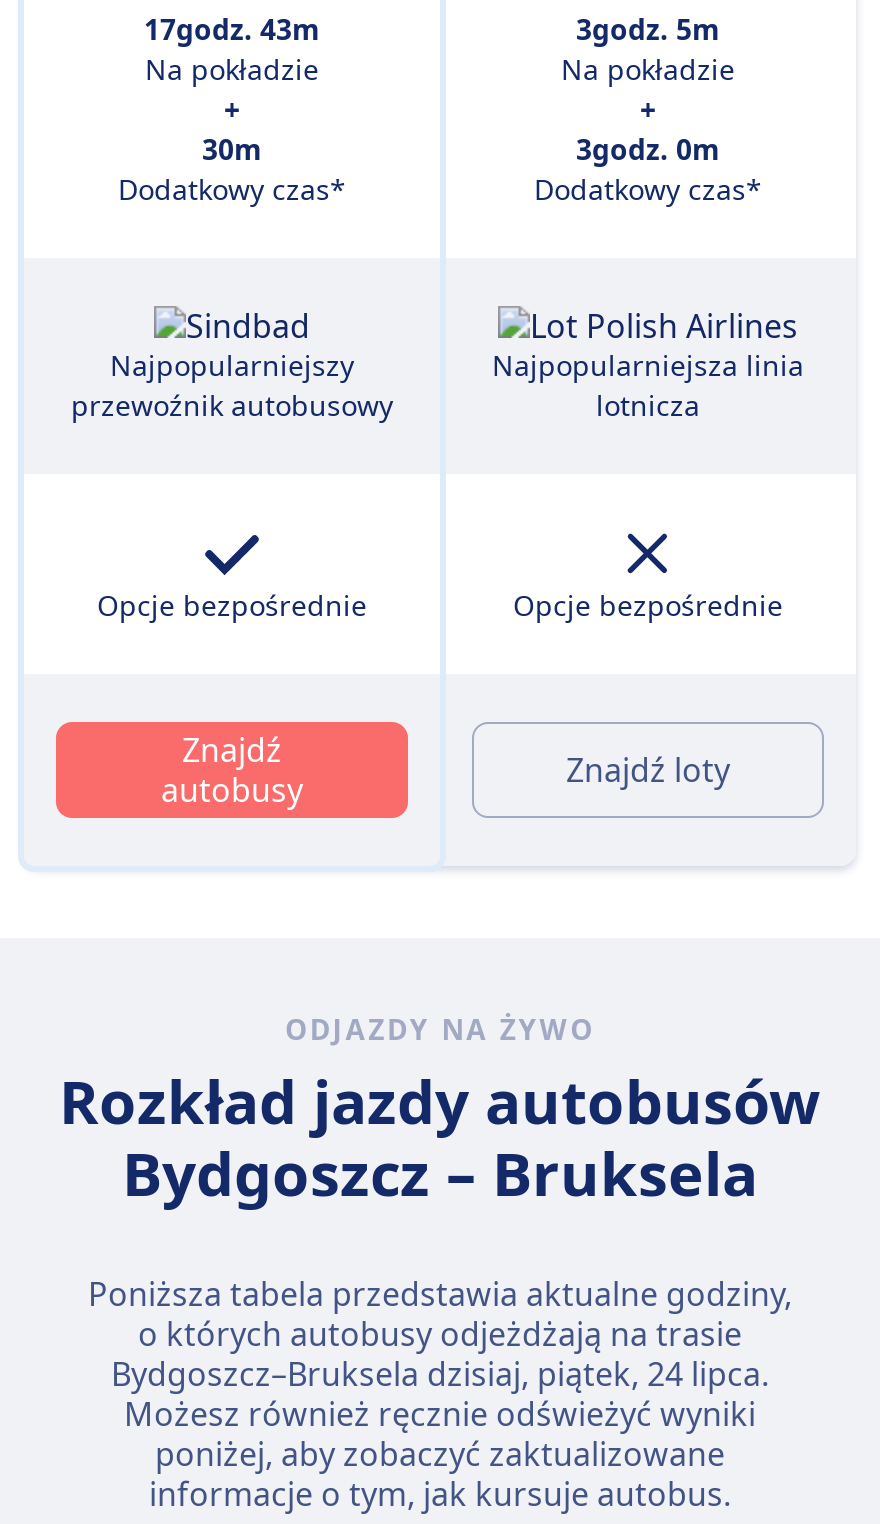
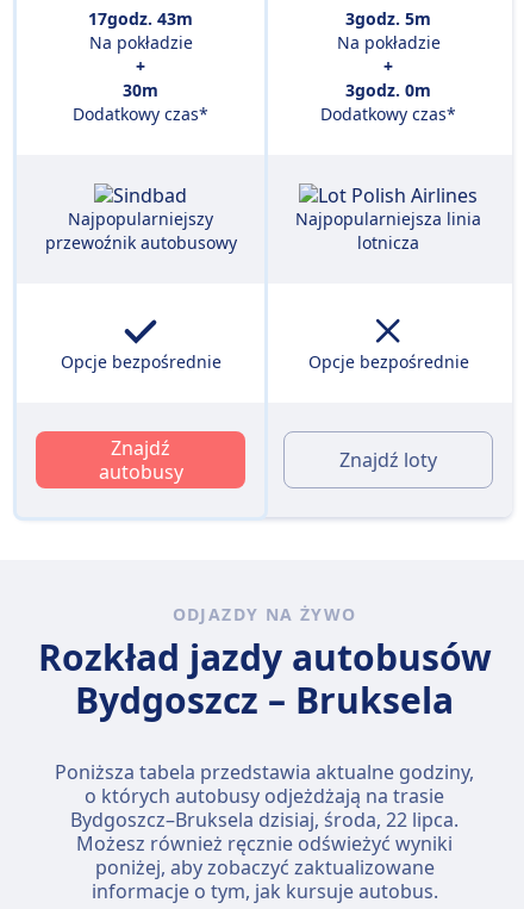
[111,1352,769,1396] Bydgoszcz–Bruksela dzisiaj, piątek, 24 lipca. -> [70,807,458,833] Bydgoszcz–Bruksela dzisiaj, środa, 22 lipca.

